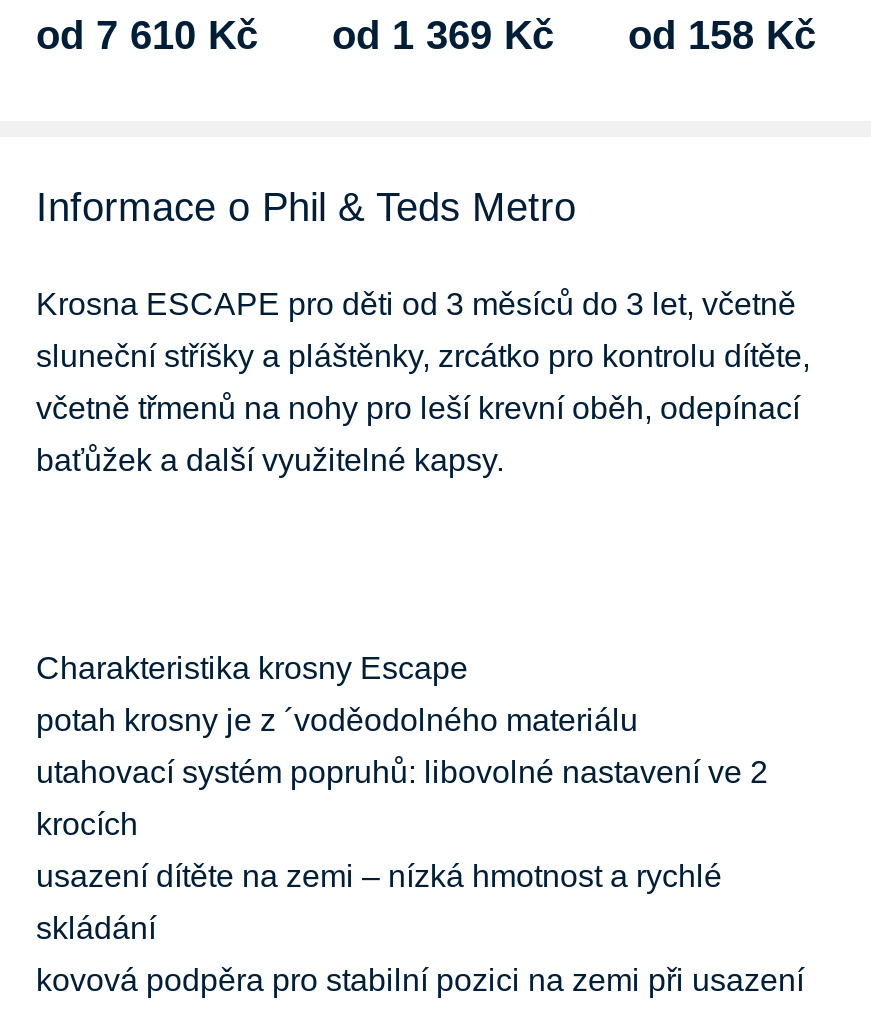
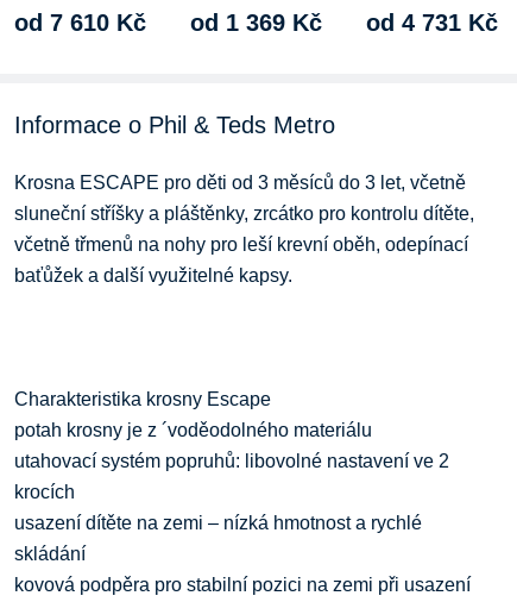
[36,13,816,57] od 7 610 Kč od 1 369 Kč od 158 Kč -> [14,10,498,36] od 7 610 Kč od 1 369 Kč od 4 731 Kč

